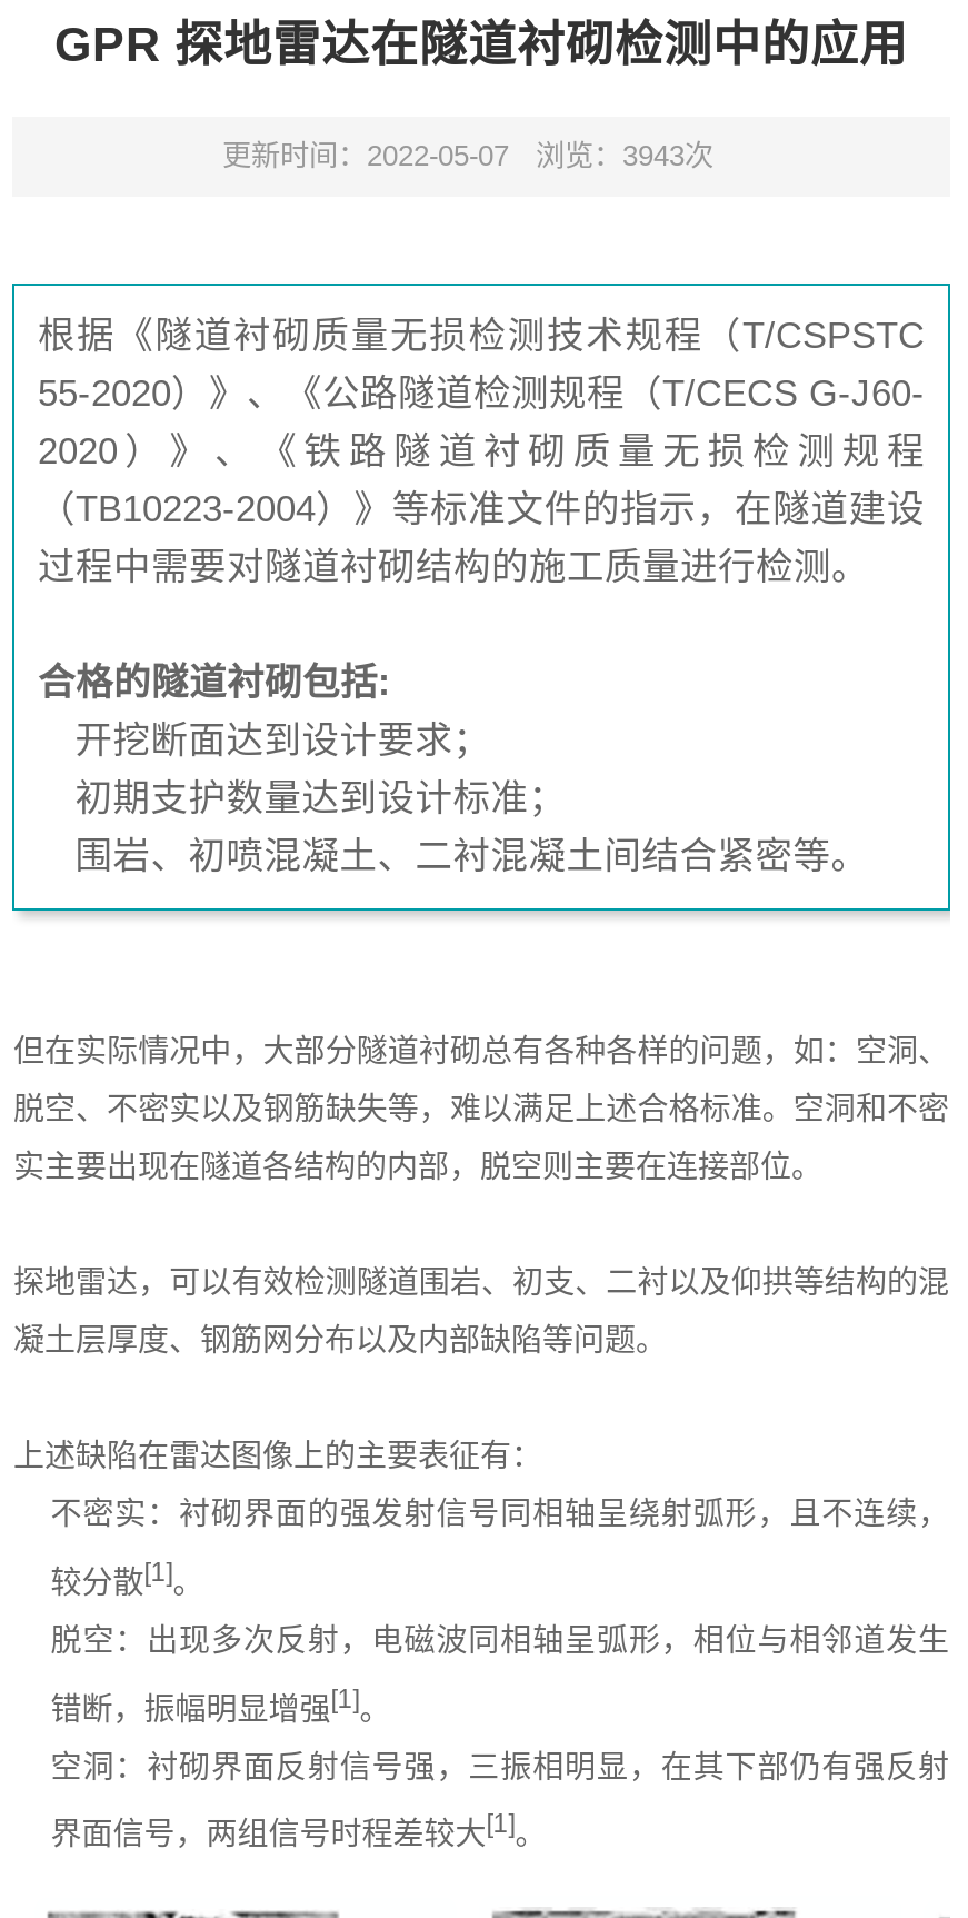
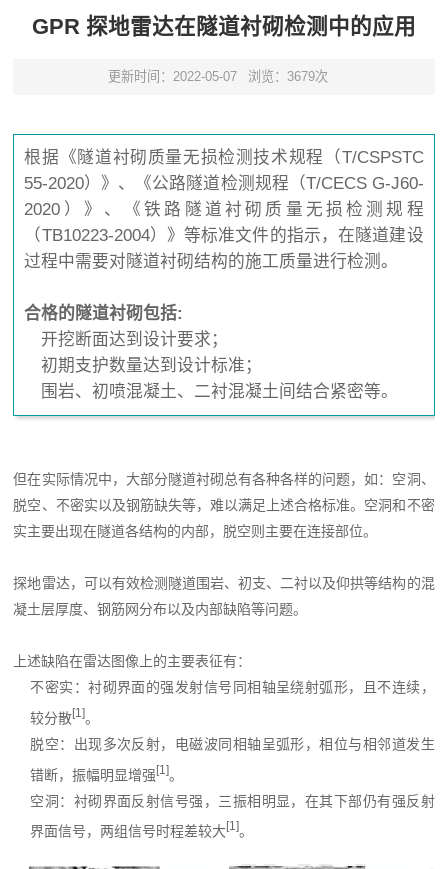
[222,140,713,173] 更新时间：2022-05-07 浏览：3943次 -> [107,69,328,84] 更新时间：2022-05-07 浏览：3679次

